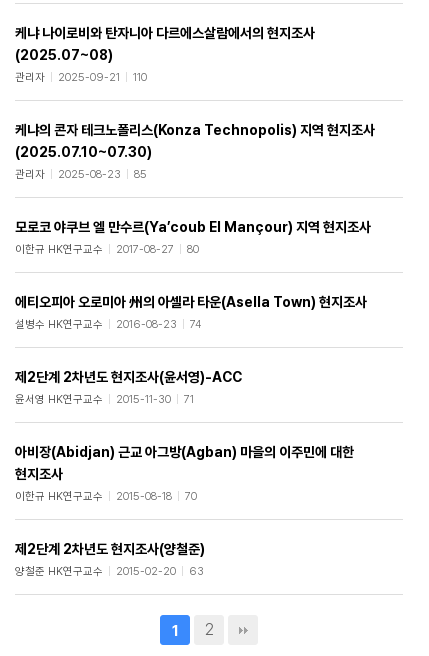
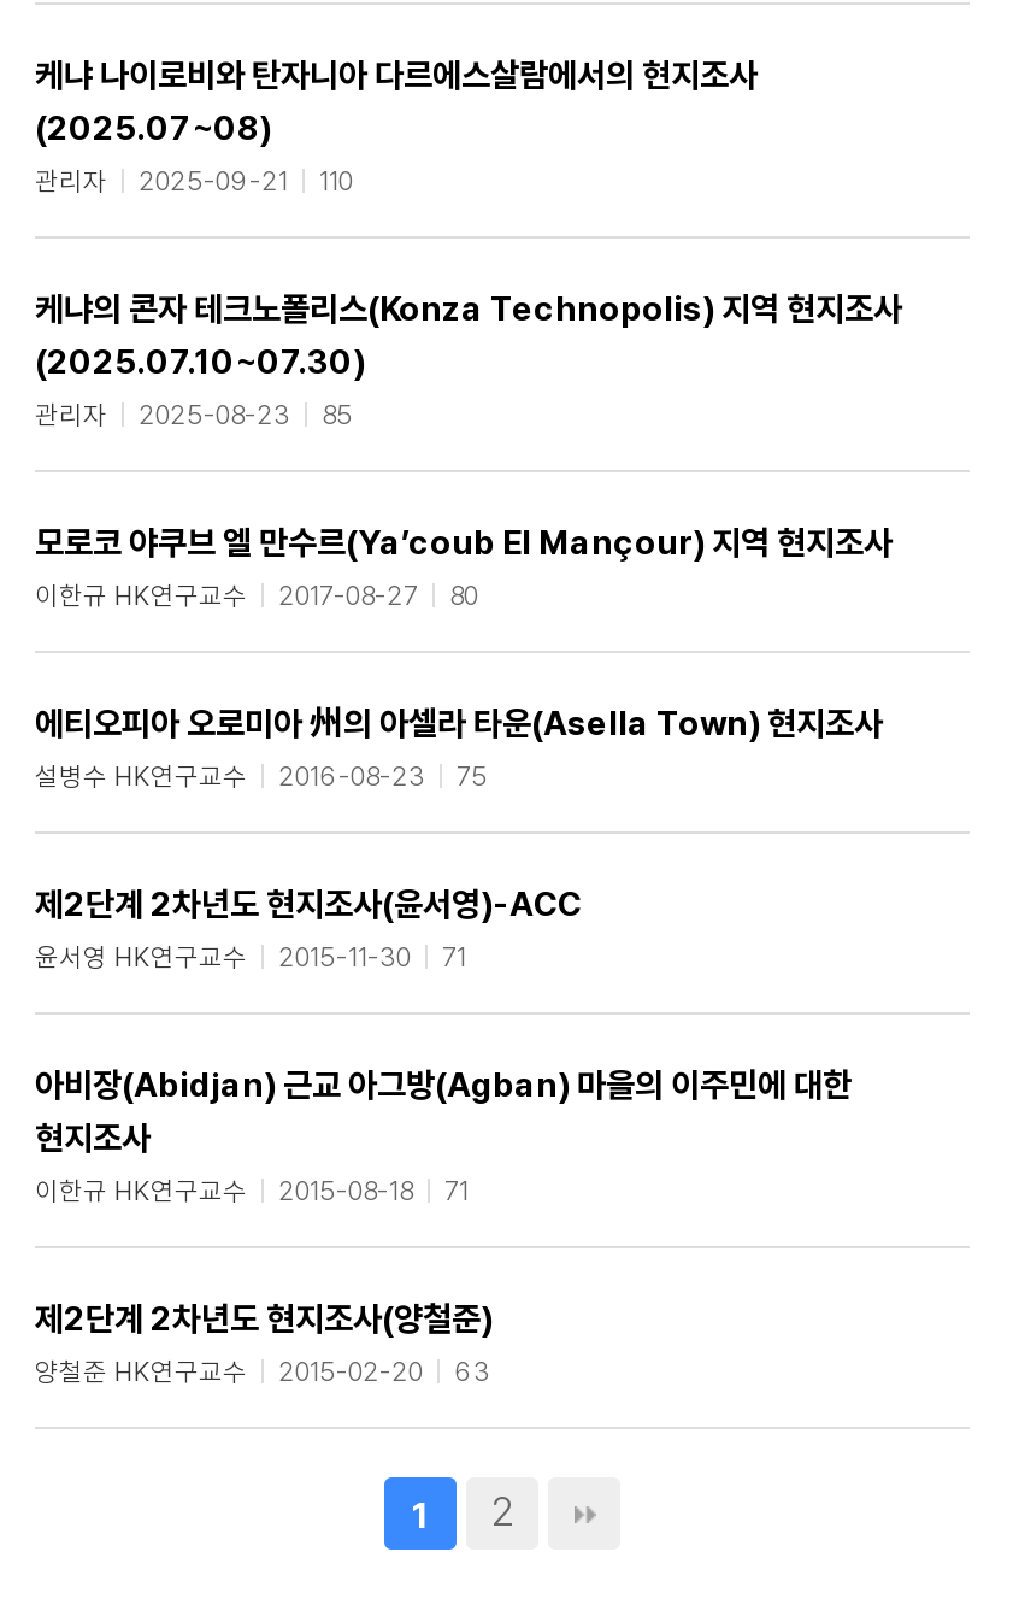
[190,318,202,331] 74 -> [457,762,488,793] 75
[185,490,197,503] 70 -> [444,1176,469,1207] 71

